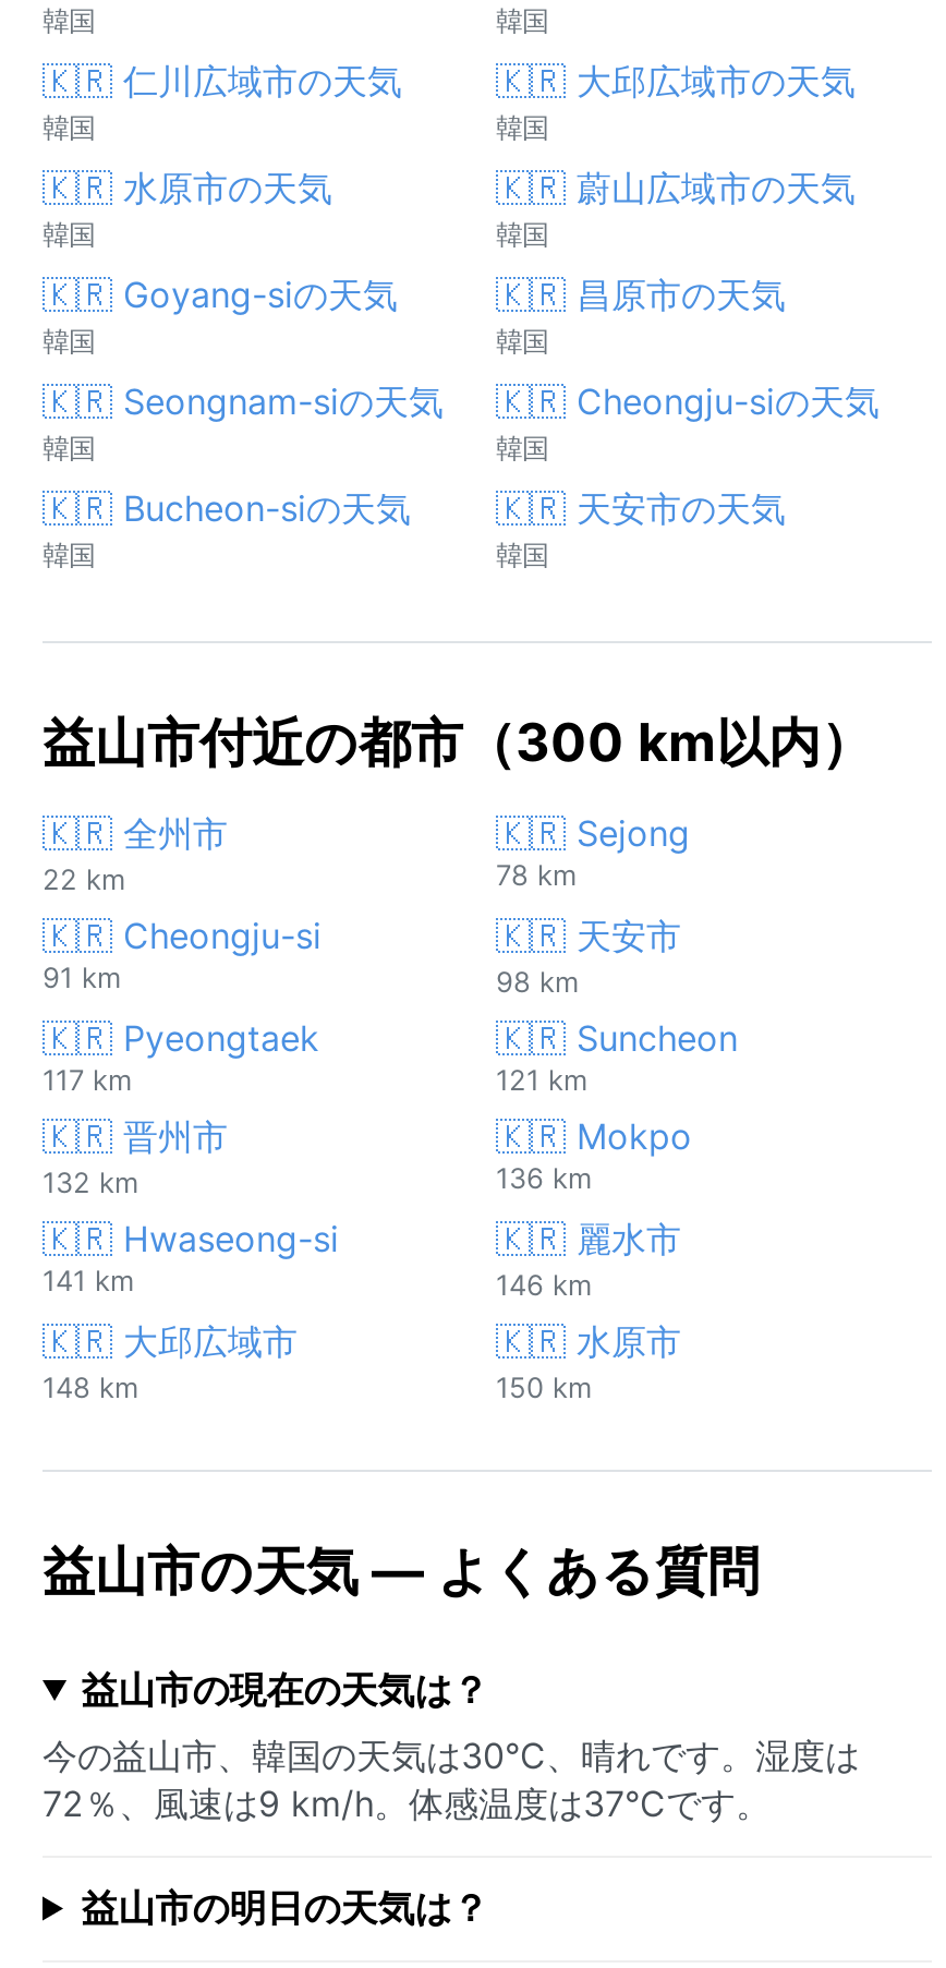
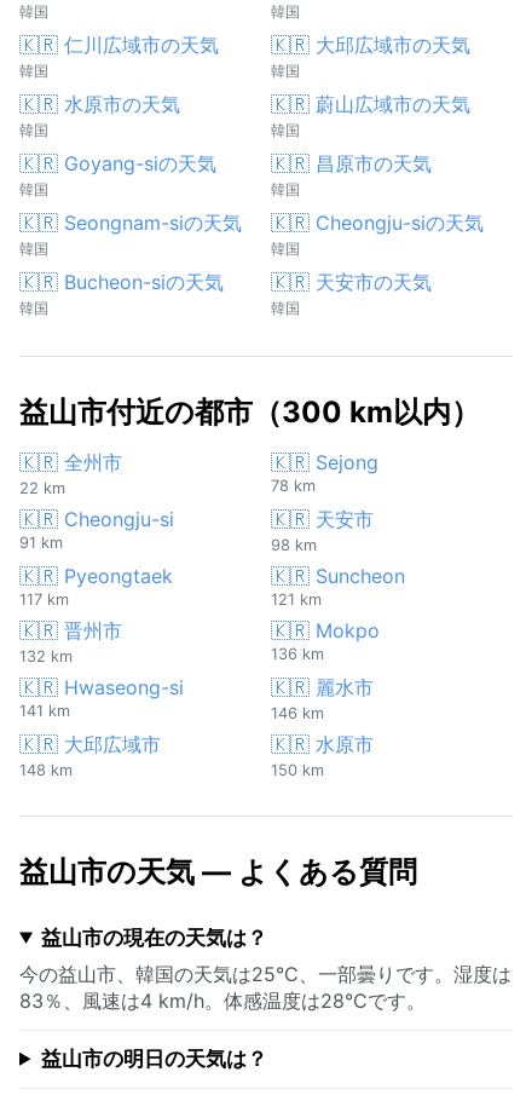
[43,1733,860,1825] 今の益山市、韓国の天気は30°C、晴れです。湿度は | 72％、風速は9 km/h。体感温度は37°Cです。 -> [19,962,511,1012] 今の益山市、韓国の天気は25°C、一部曇りです。湿度は | 83％、風速は4 km/h。体感温度は28°Cです。

